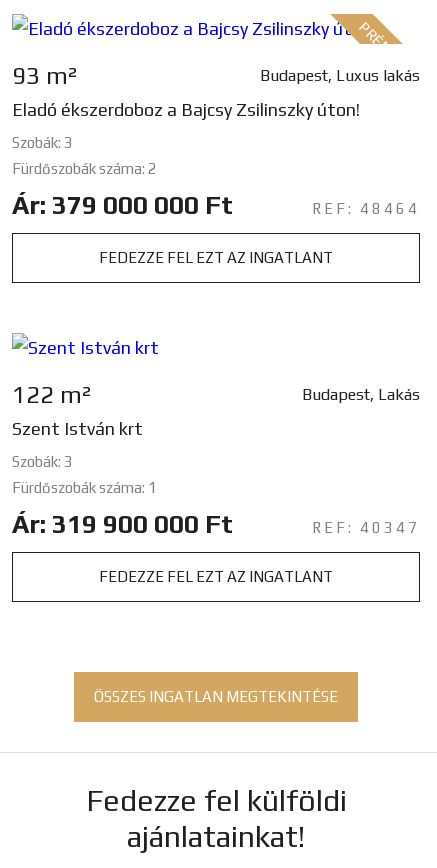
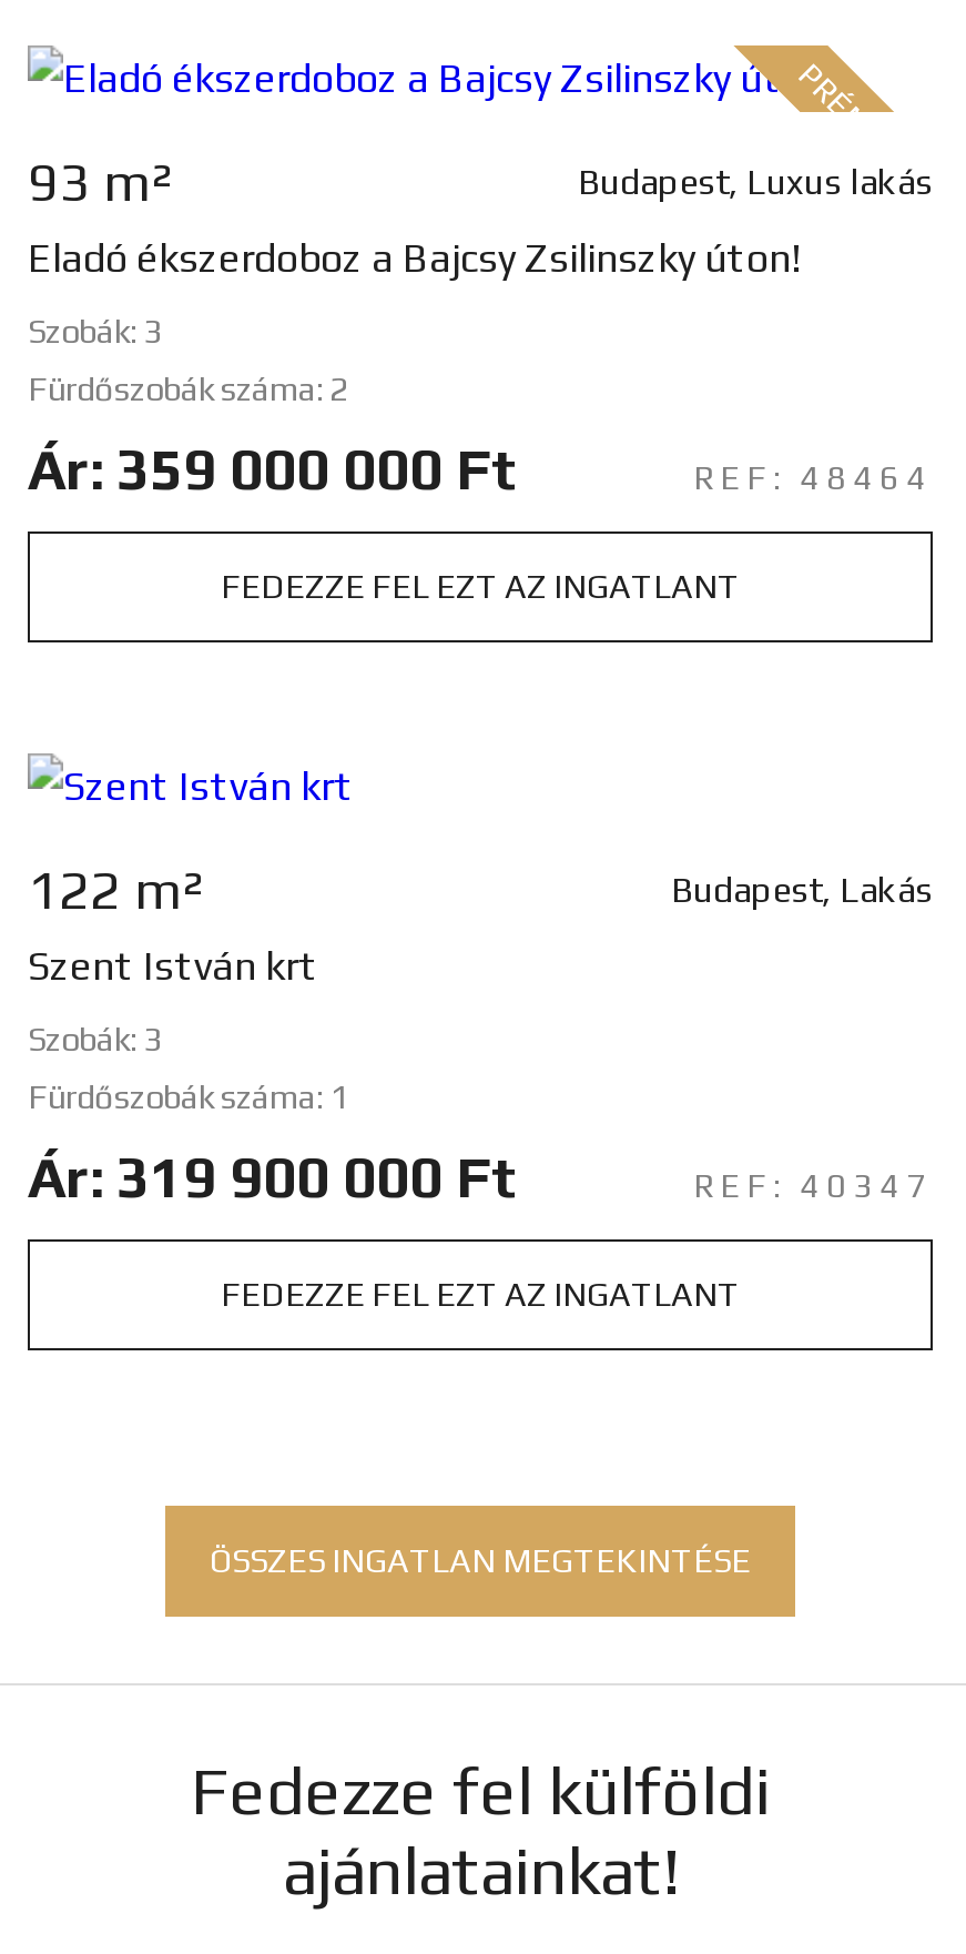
[12,190,233,220] Ár: 379 000 000 Ft -> [28,436,518,502] Ár: 359 000 000 Ft

